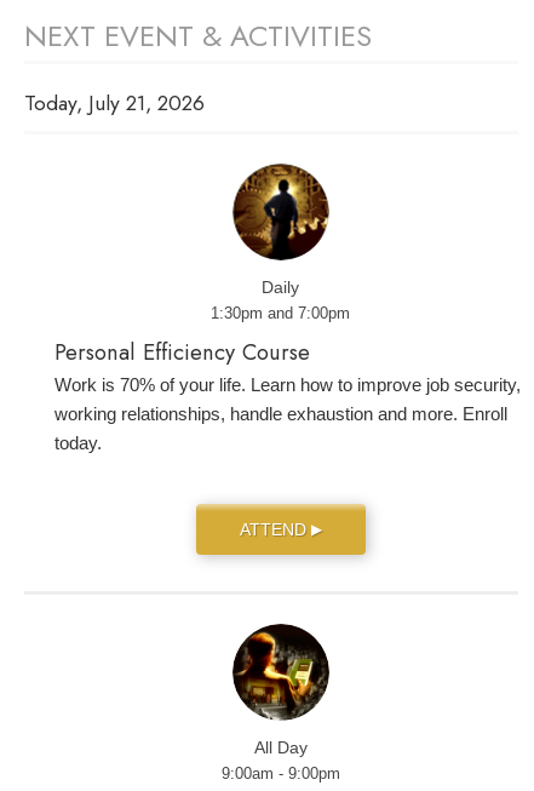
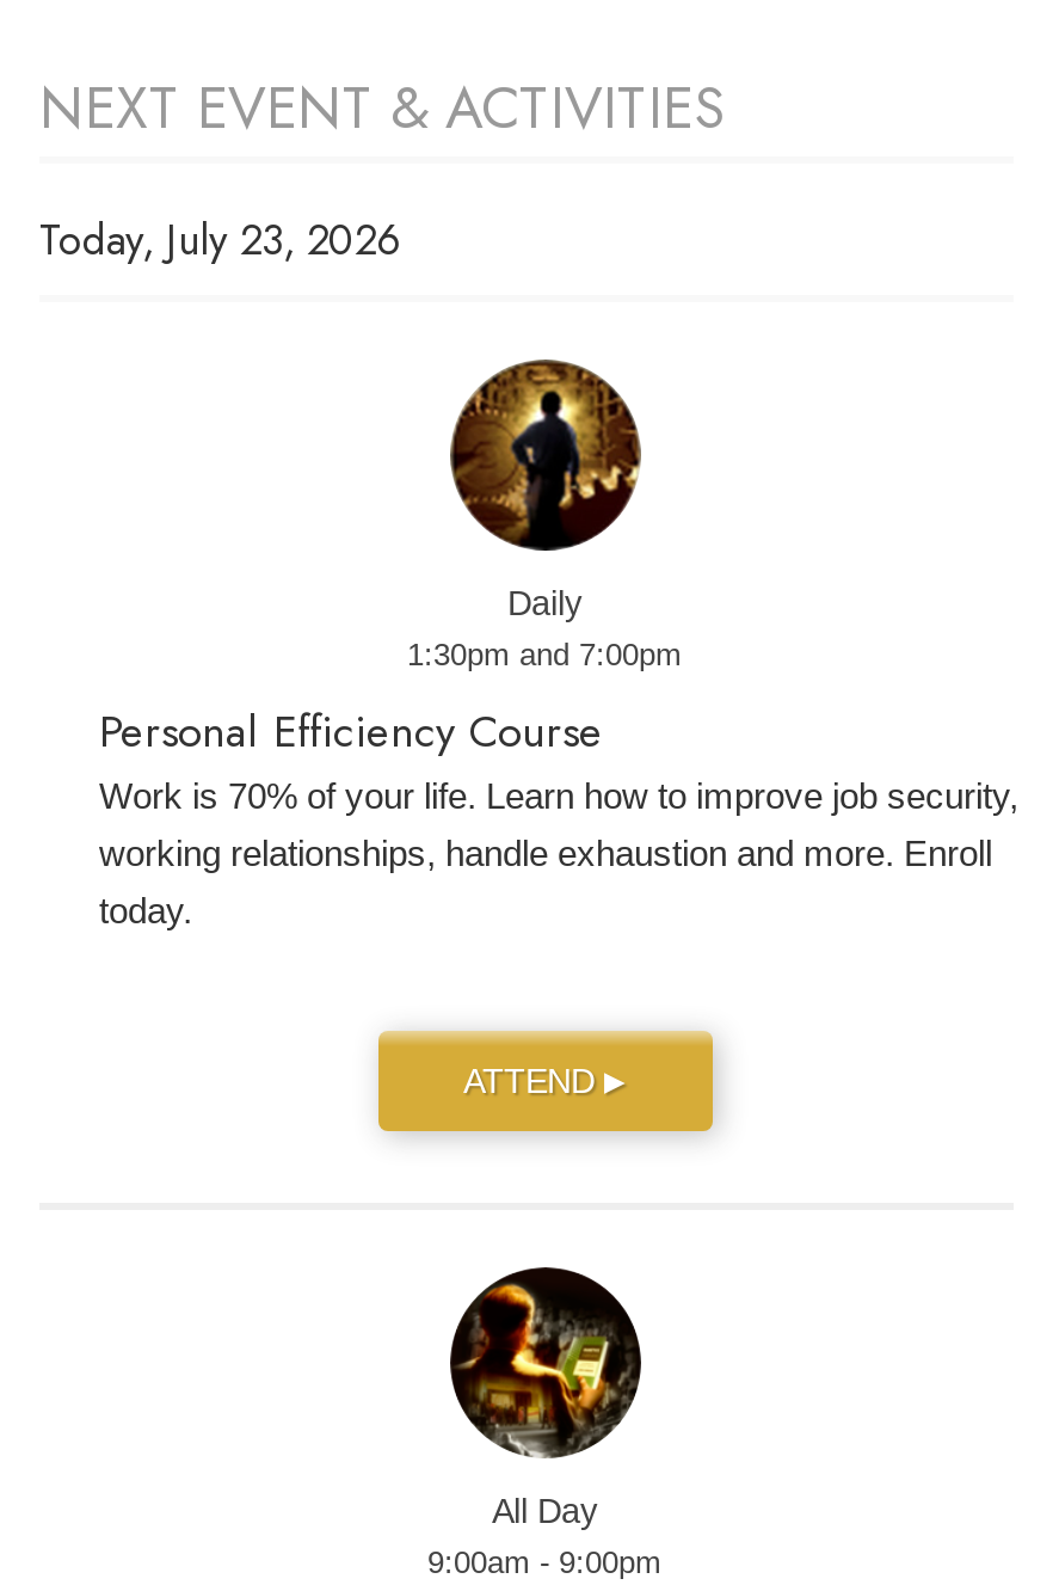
[24,87,205,118] Today, July 21, 2026 -> [39,208,400,270] Today, July 23, 2026

